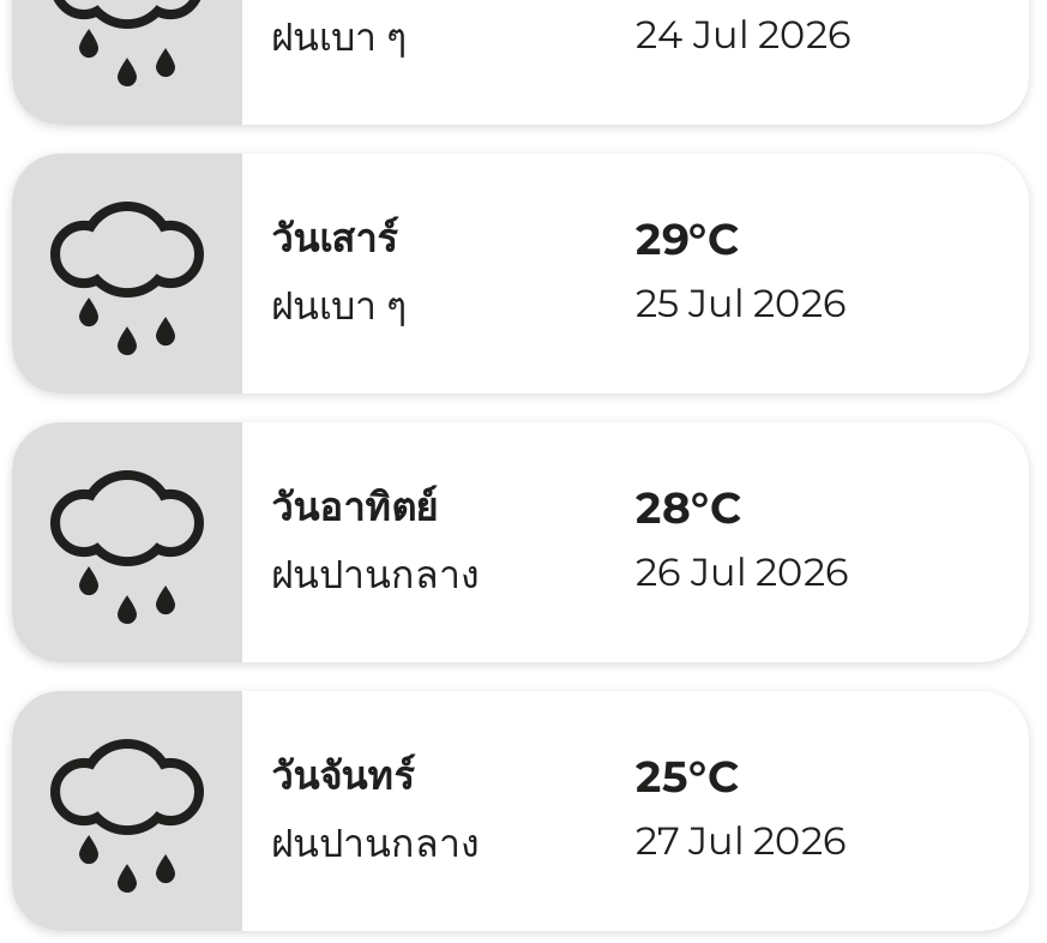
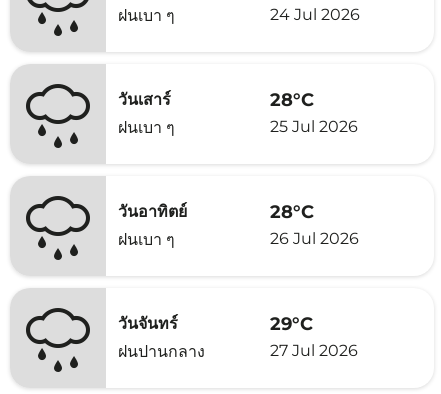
[636,212,739,265] 29°C -> [270,88,314,110] 28°C
[271,552,480,597] ฝนปานกลาง -> [118,230,175,249] ฝนเบา ๆ
[636,750,739,803] 25°C -> [270,312,313,334] 29°C

